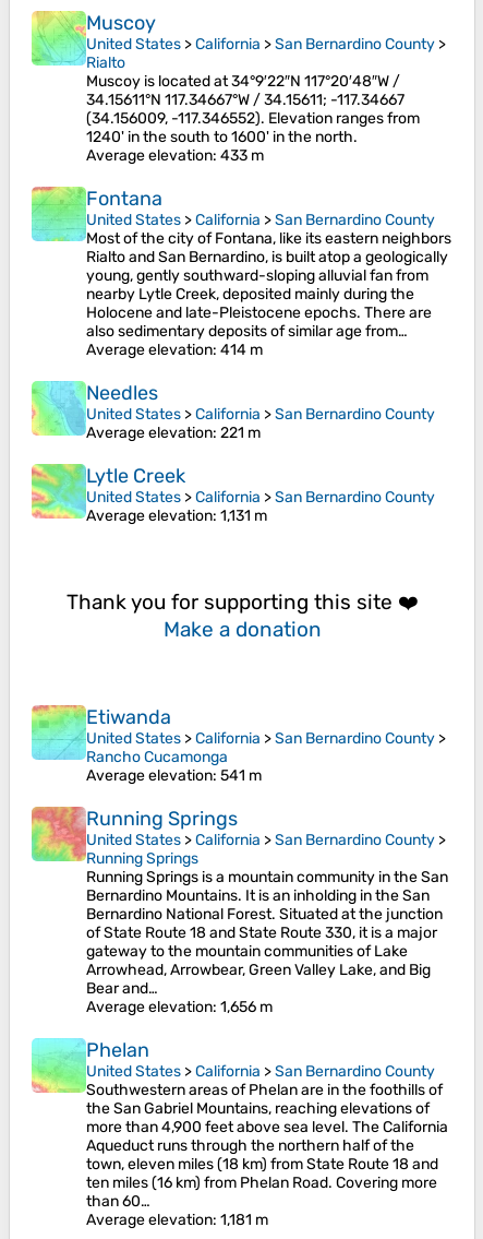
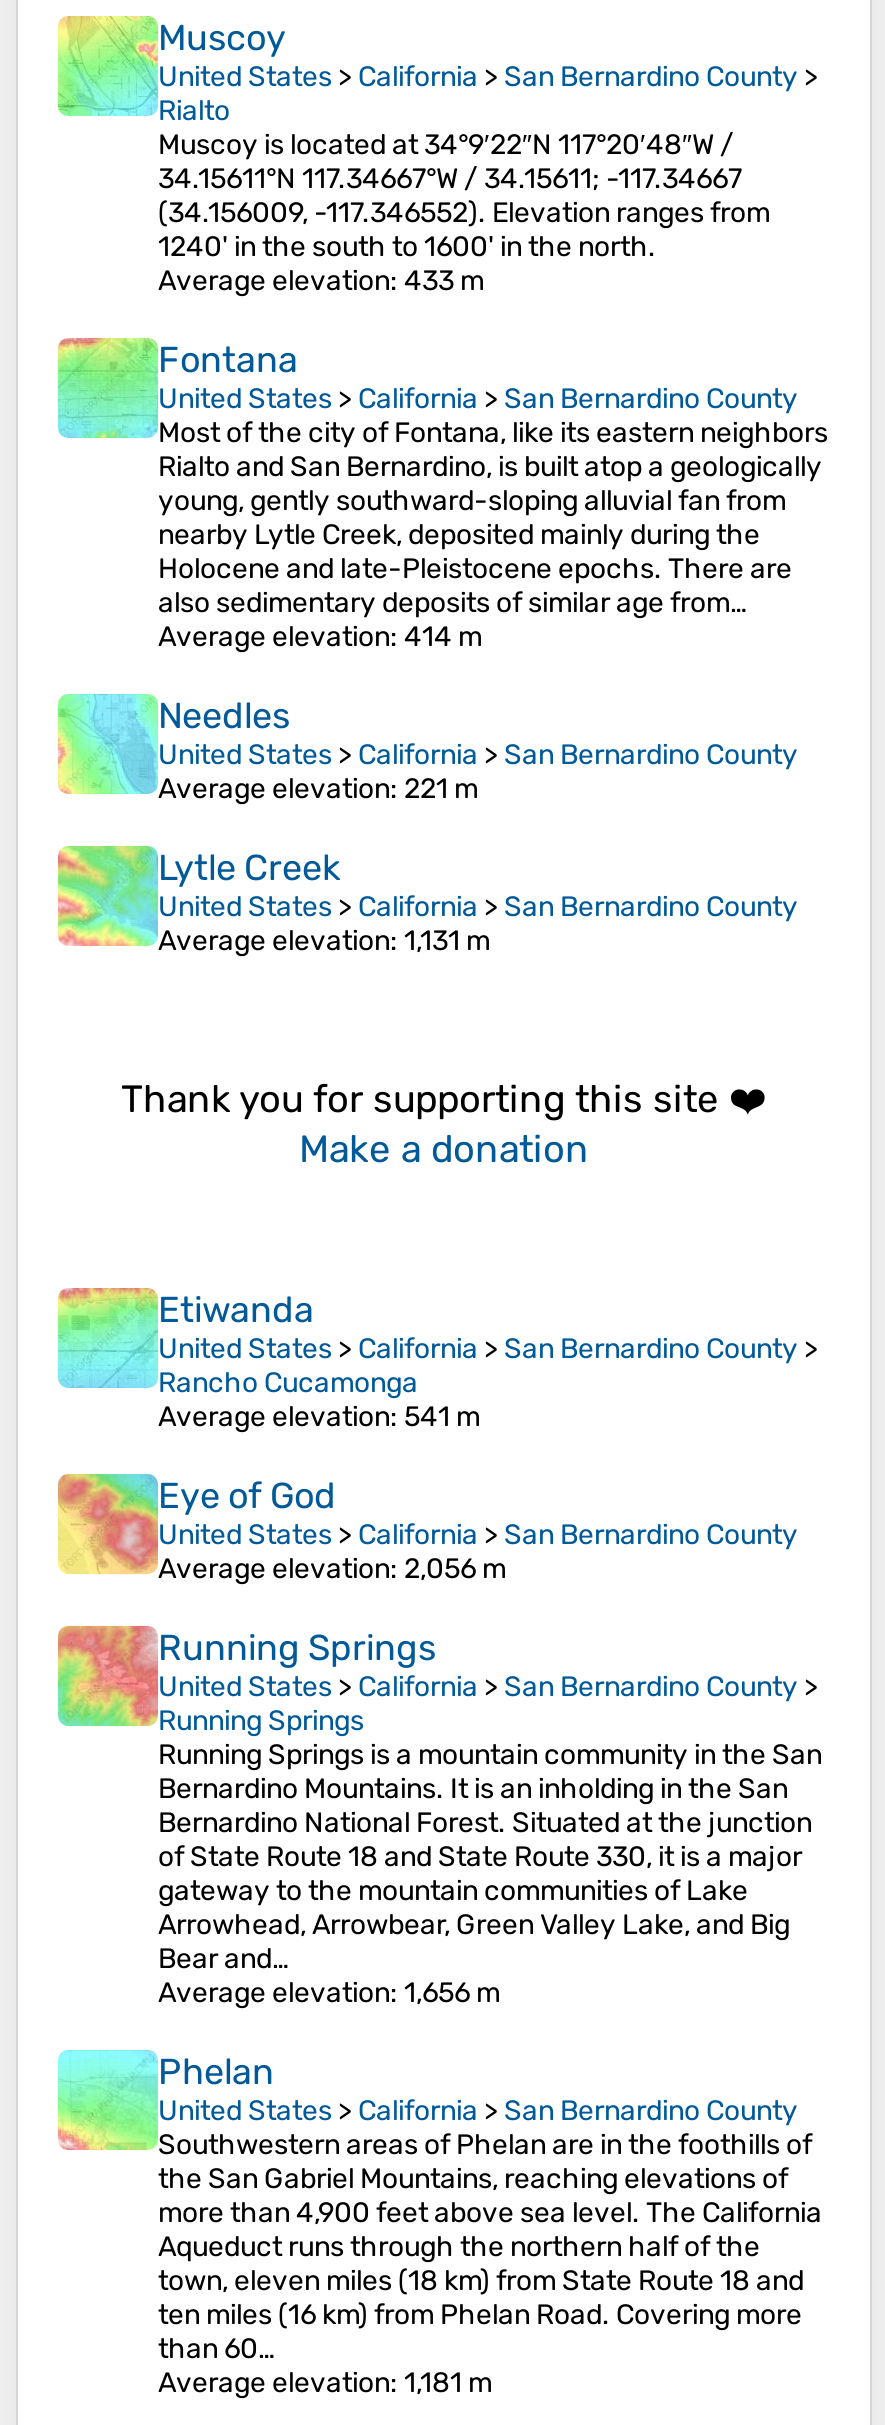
none -> [56,1472,798,1586] [image] | Eye of God | United States > California > San Bernardino County | Average elevation: 2,056 m

